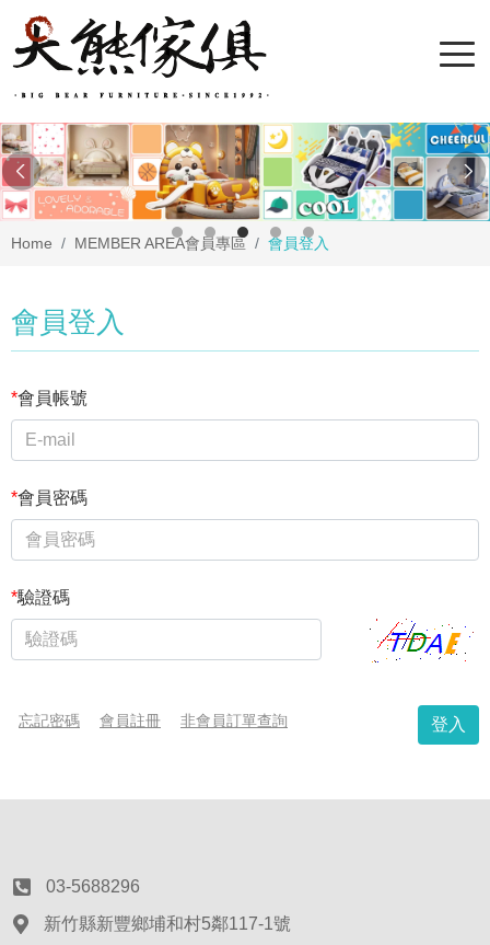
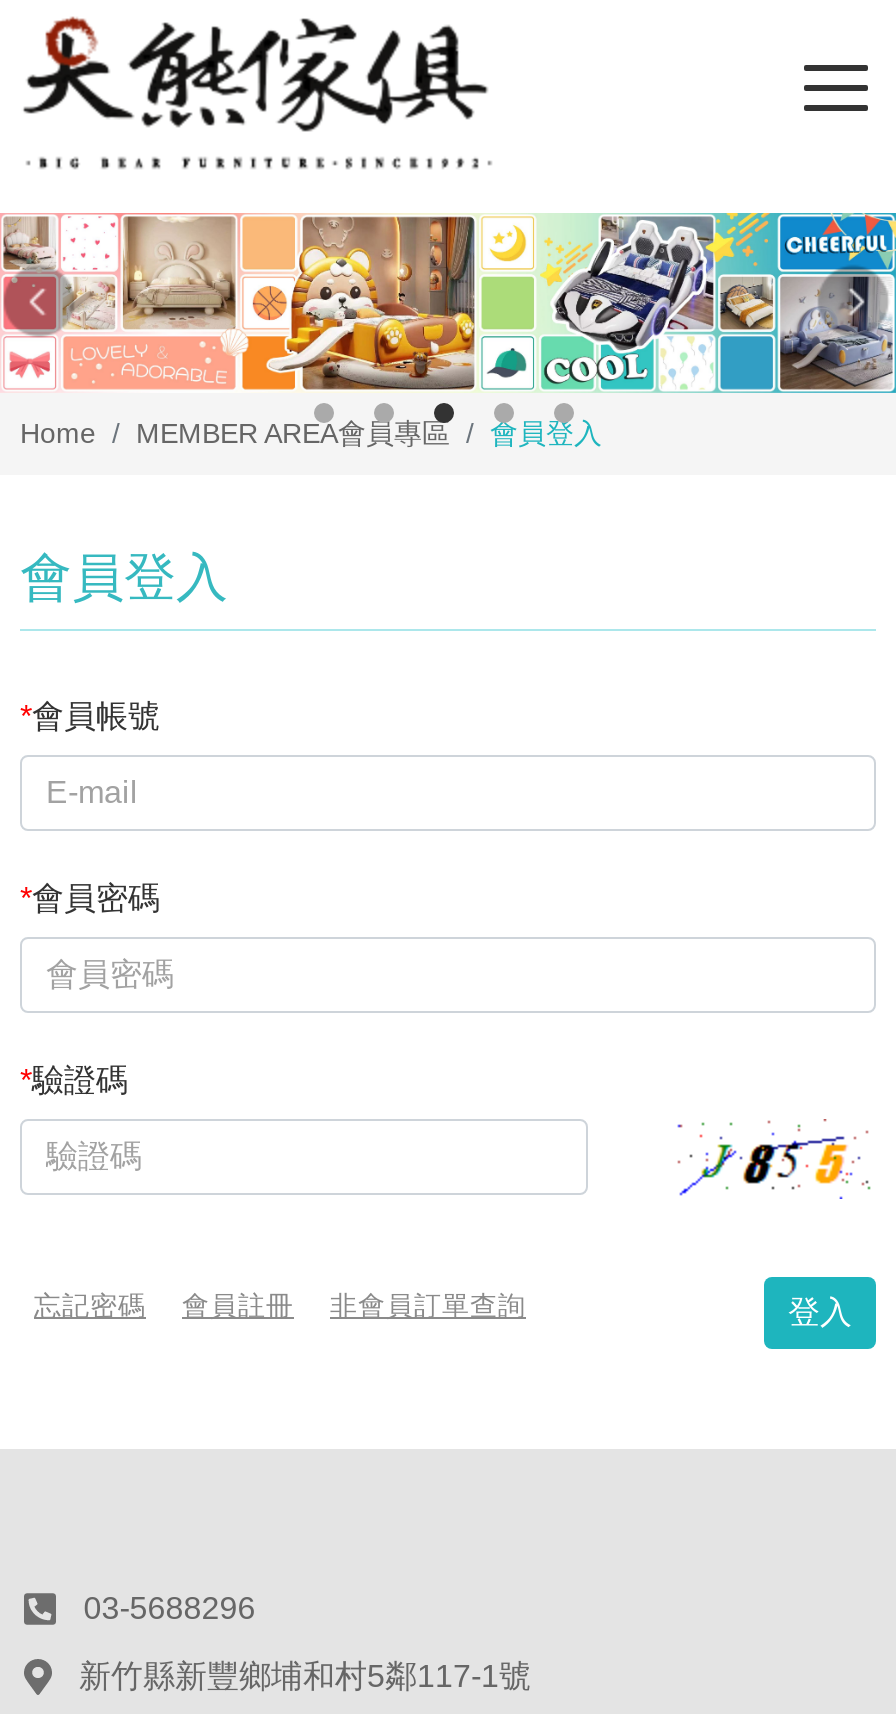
[370,619,474,664] [image] -> [676,1119,870,1199] [image]

